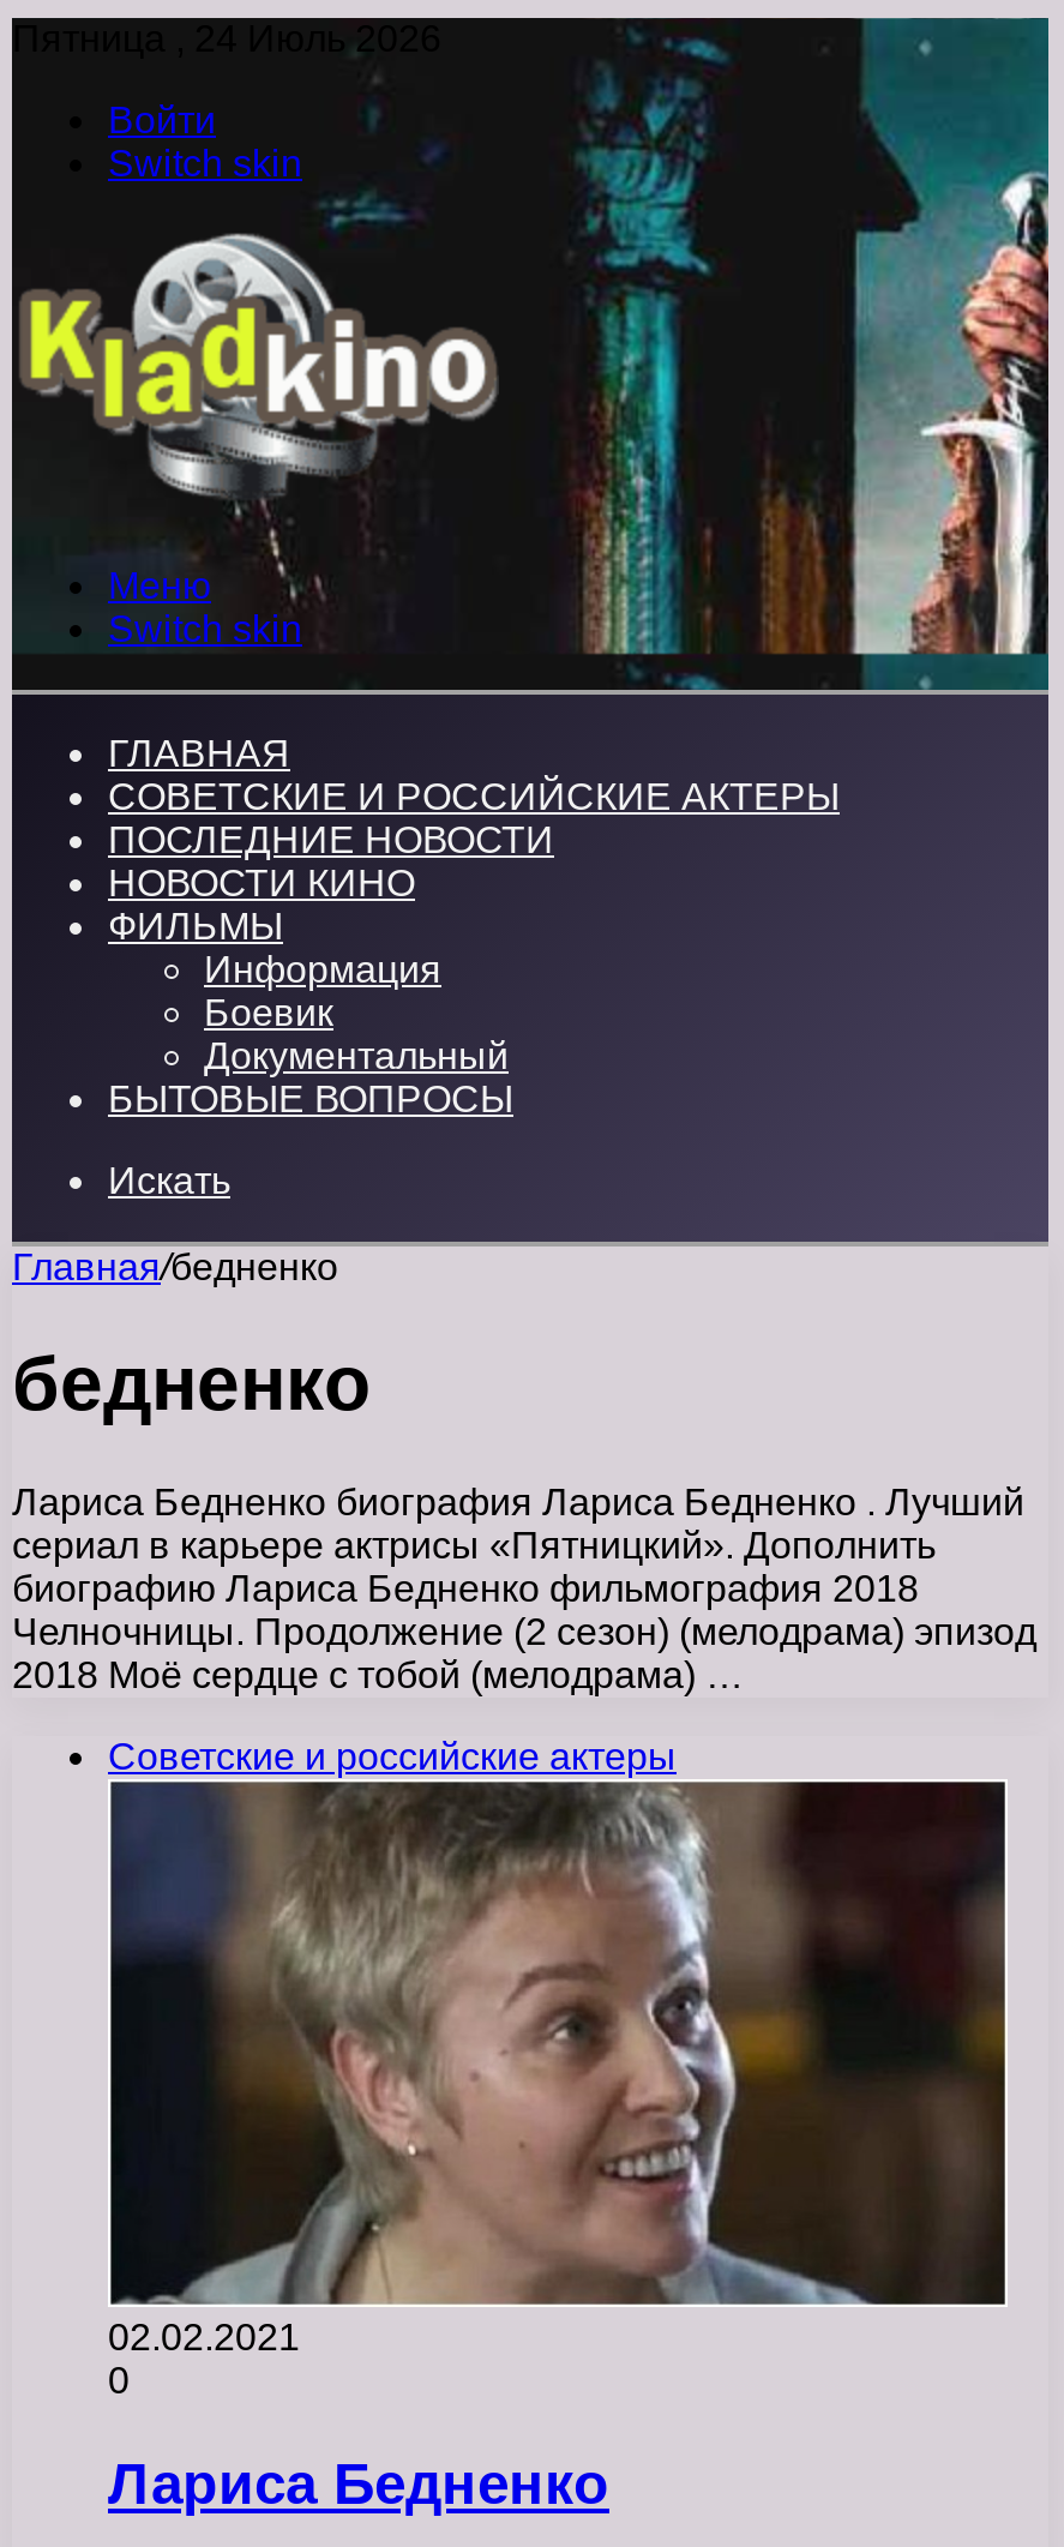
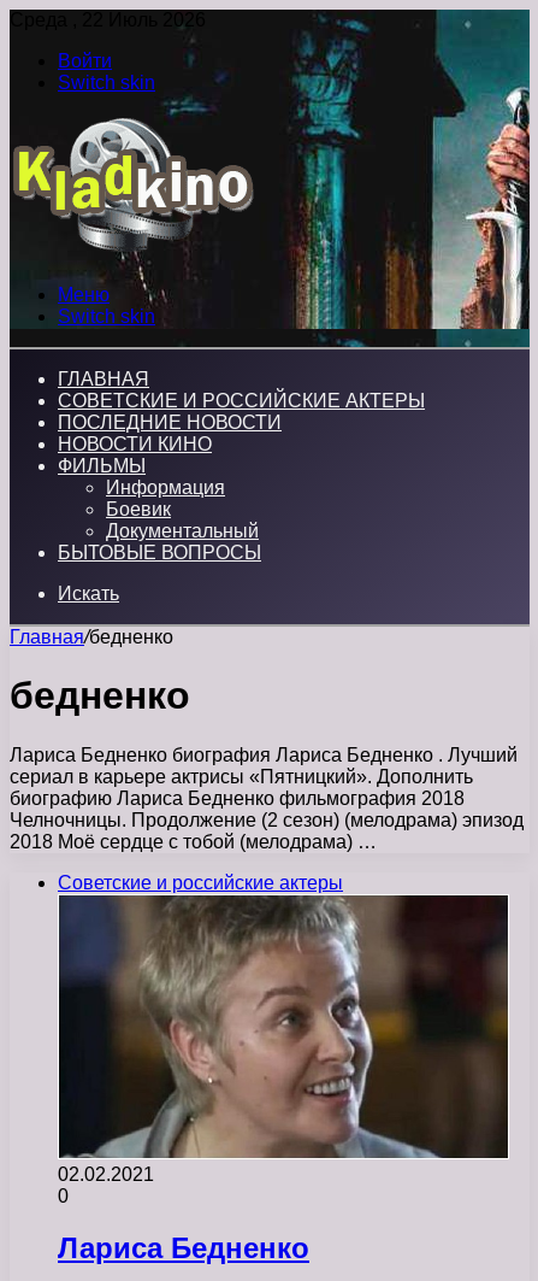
[12,18,441,59] Пятница , 24 Июль 2026 -> [10,10,206,30] Среда , 22 Июль 2026

